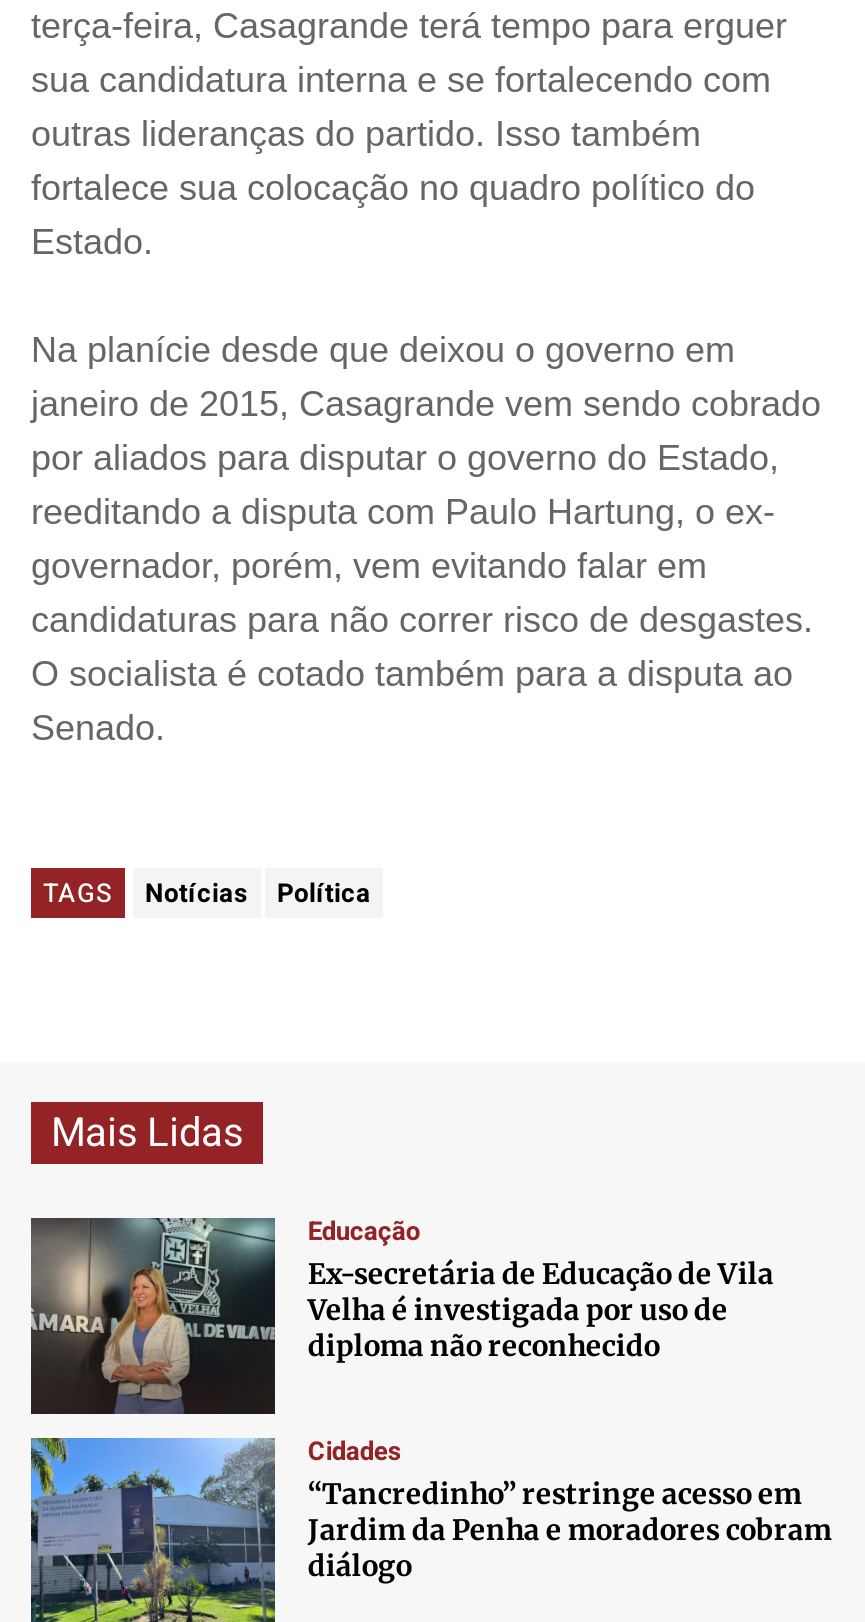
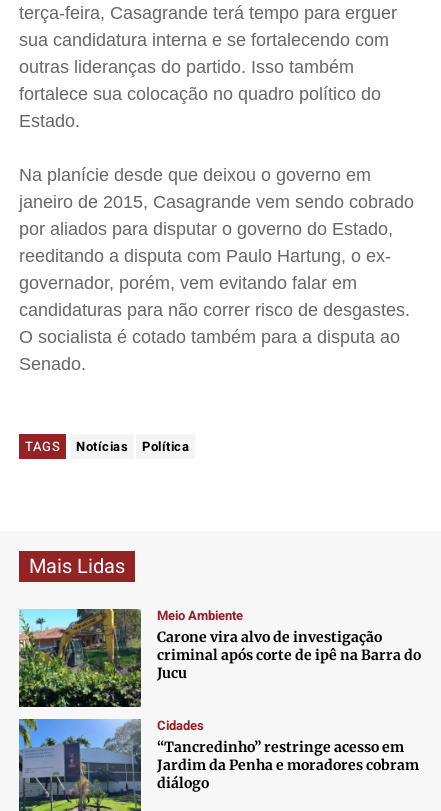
[29,1212,774,1414] [image] | Educação | Ex-secretária de Educação de Vila | Velha é investigada por uso de | diploma não reconhecido -> [18,606,421,707] [image] | Meio Ambiente | Carone vira alvo de investigação | criminal após corte de ipê na Barra do | Jucu

